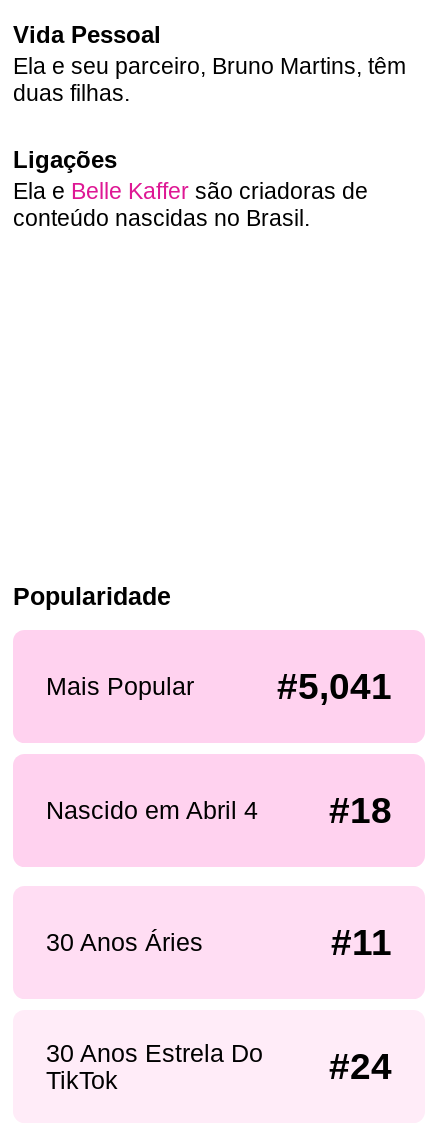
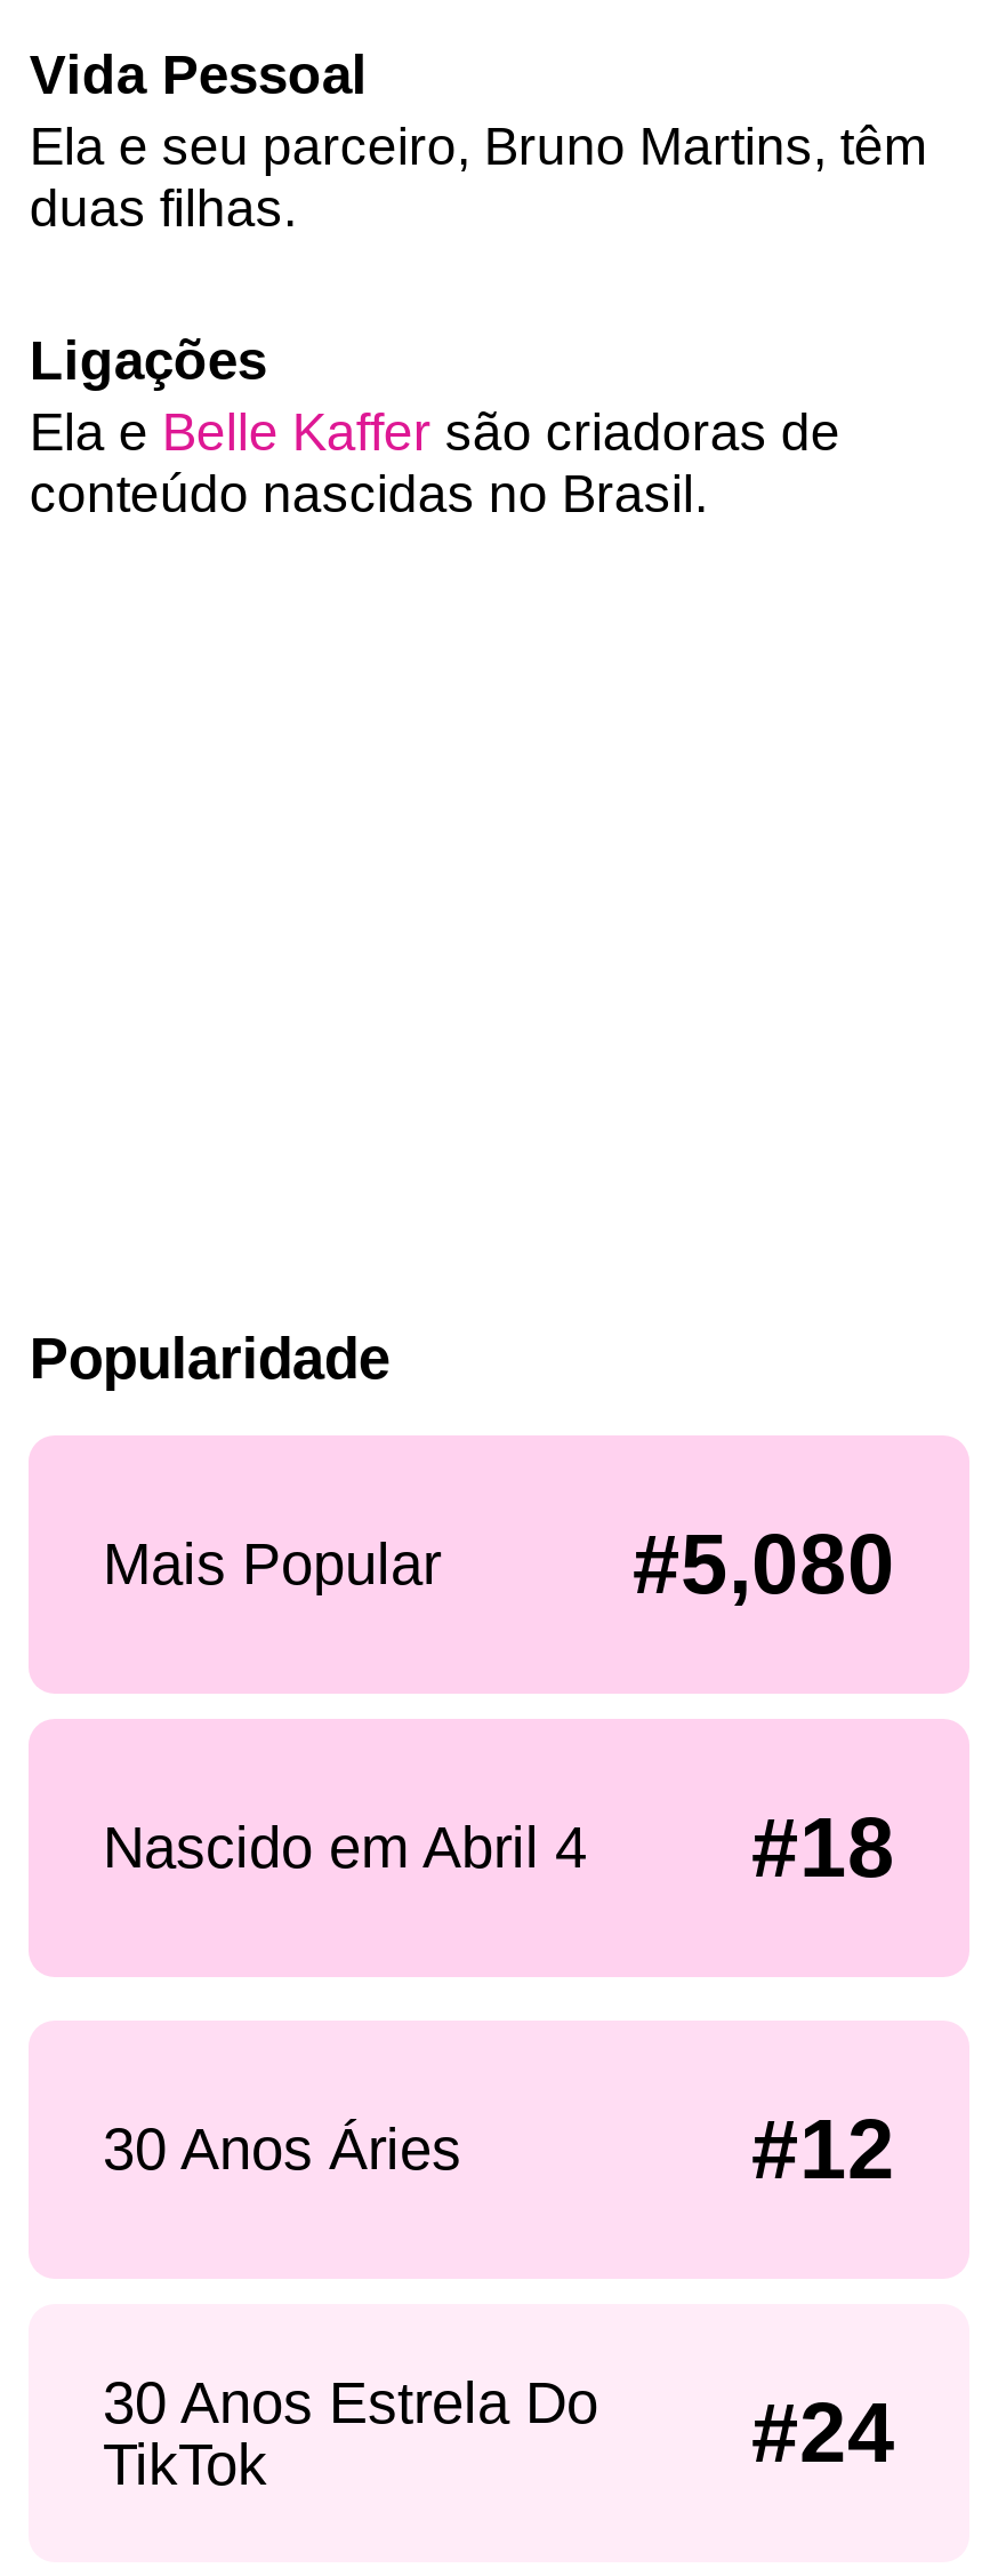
[277,666,392,707] #5,041 -> [633,1517,895,1611] #5,080
[331,922,392,963] #11 -> [751,2102,895,2196] #12

